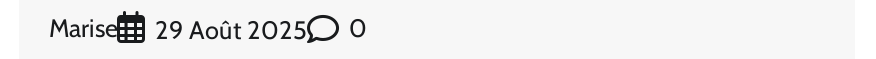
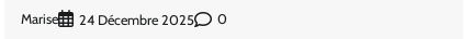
[155,14,307,44] 29 Août 2025 -> [79,12,194,28] 24 Décembre 2025

